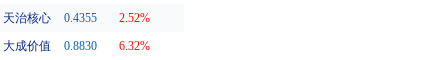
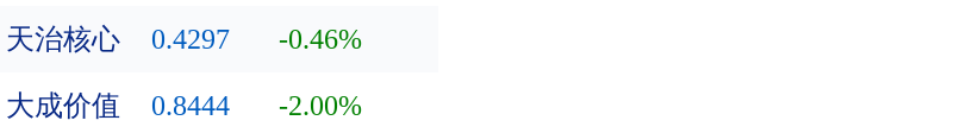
[63,11,96,25] 0.4355 -> [151,23,230,56] 0.4297
[119,11,150,25] 2.52% -> [279,23,362,56] -0.46%
[63,39,96,53] 0.8830 -> [151,89,230,122] 0.8444
[119,39,150,53] 6.32% -> [279,89,362,122] -2.00%

